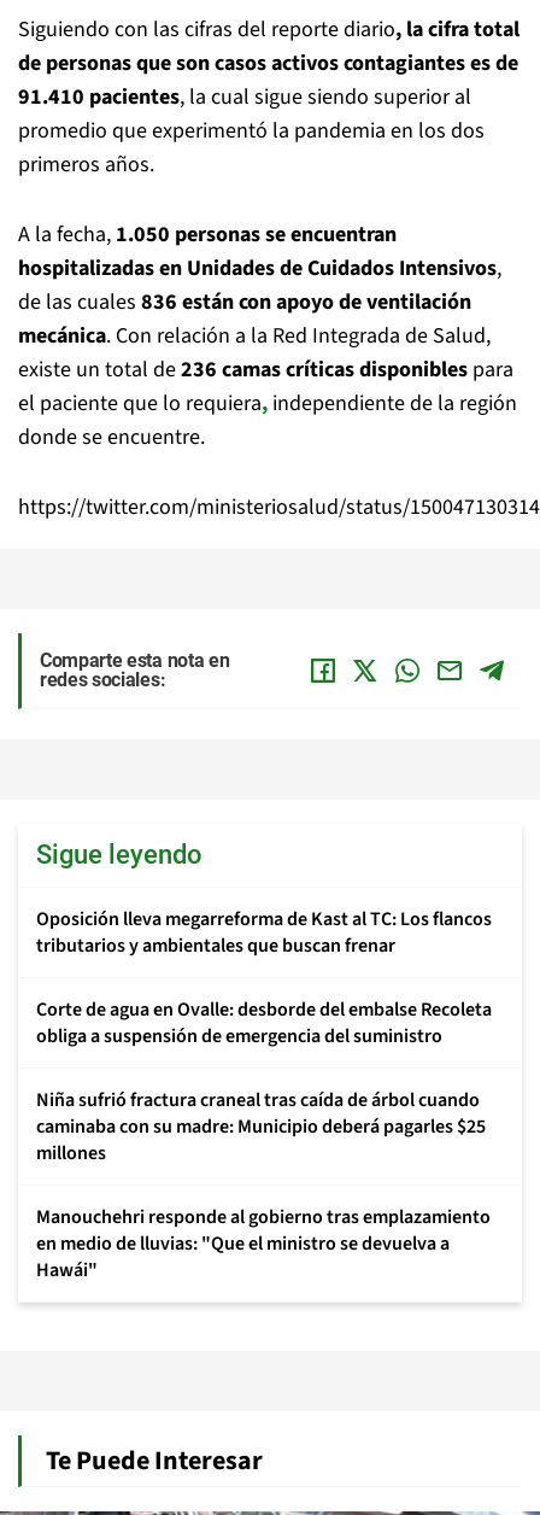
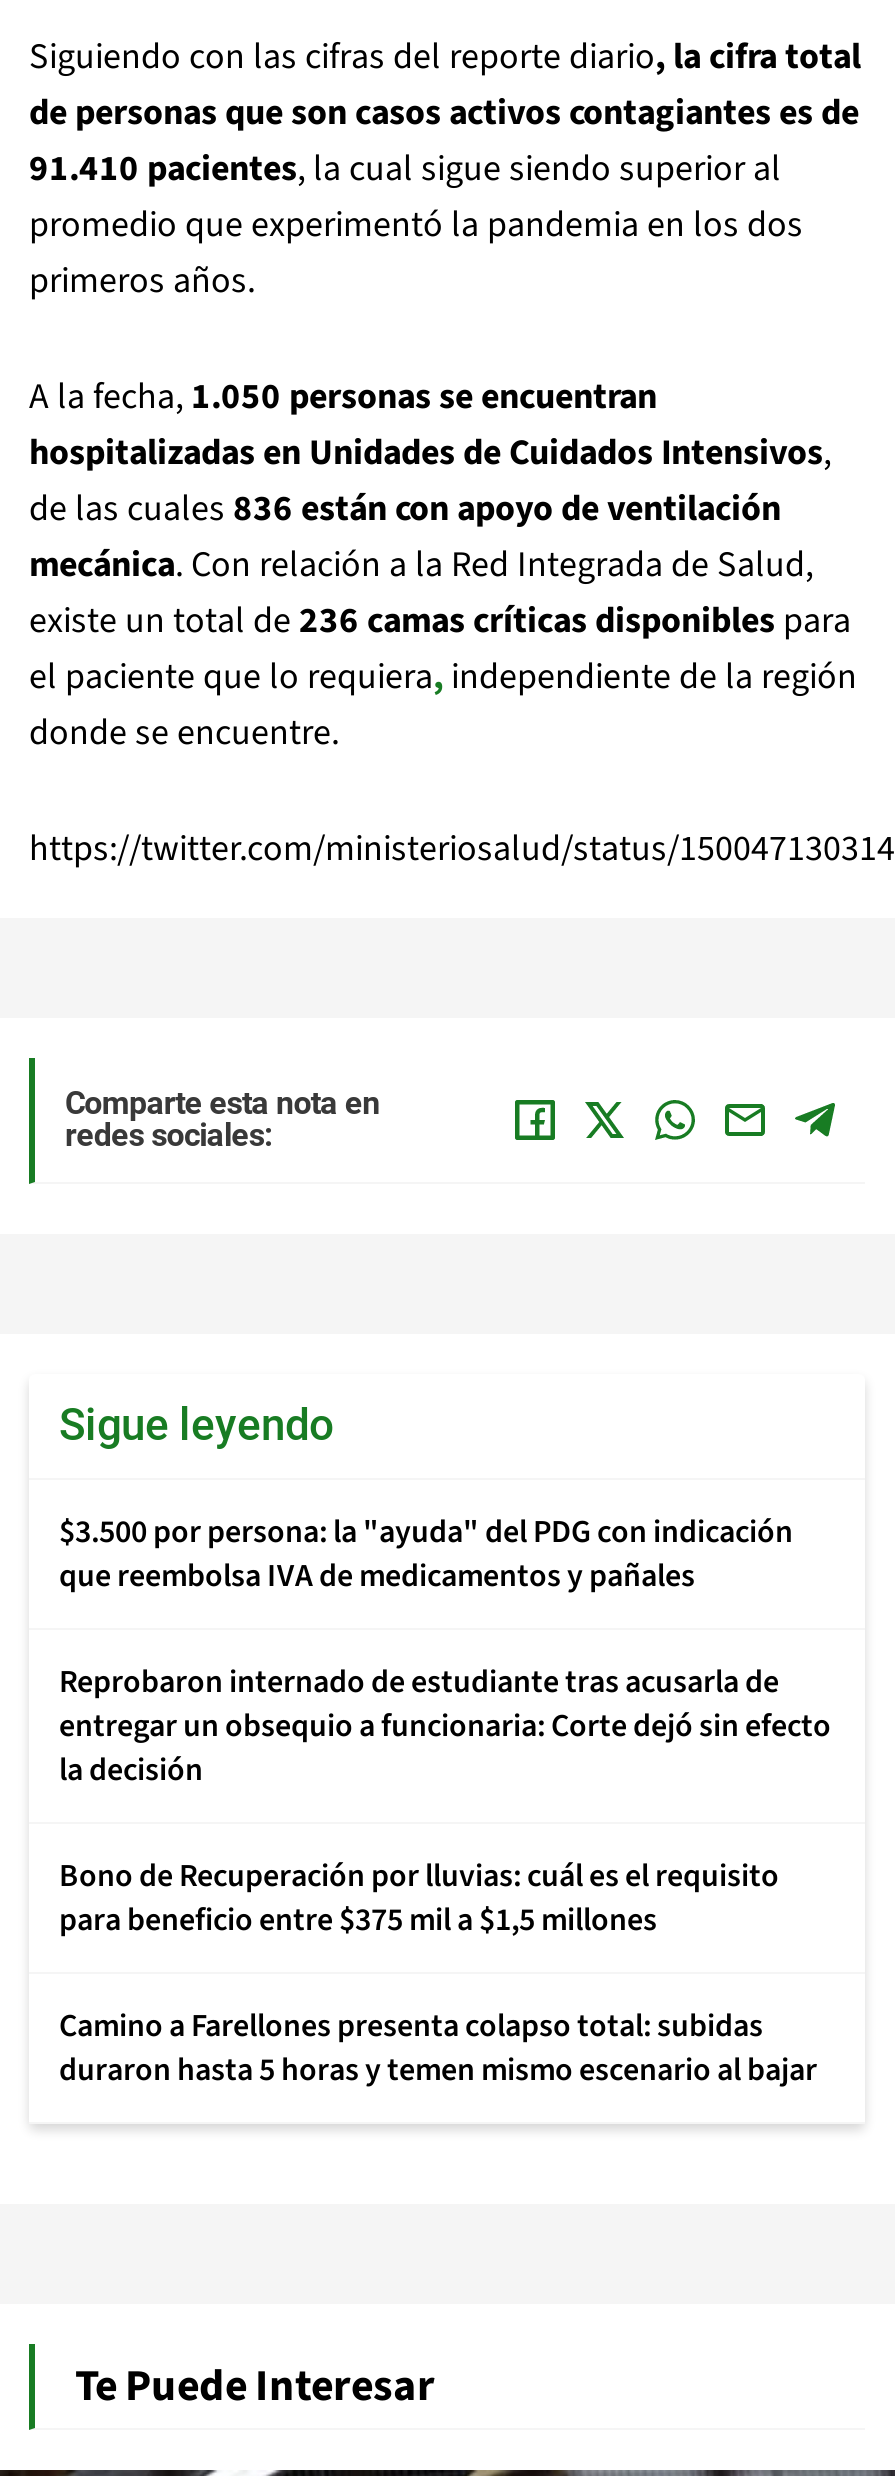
[36,906,492,959] Oposición lleva megarreforma de Kast al TC: Los flancos | tributarios y ambientales que buscan frenar -> [59,1510,793,1598] $3.500 por persona: la "ayuda" del PDG con indicación | que reembolsa IVA de medicamentos y pañales
[36,996,492,1049] Corte de agua en Ovalle: desborde del embalse Recoleta | obliga a suspensión de emergencia del suministro -> [59,1660,831,1792] Reprobaron internado de estudiante tras acusarla de | entregar un obsequio a funcionaria: Corte dejó sin efecto | la decisión
[36,1087,486,1166] Niña sufrió fractura craneal tras caída de árbol cuando | caminaba con su madre: Municipio deberá pagarles $25 | millones -> [59,1854,779,1942] Bono de Recuperación por lluvias: cuál es el requisito | para beneficio entre $375 mil a $1,5 millones
[36,1204,491,1283] Manouchehri responde al gobierno tras emplazamiento | en medio de lluvias: "Que el ministro se devuelva a | Hawái" -> [59,2004,817,2092] Camino a Farellones presenta colapso total: subidas | duraron hasta 5 horas y temen mismo escenario al bajar

